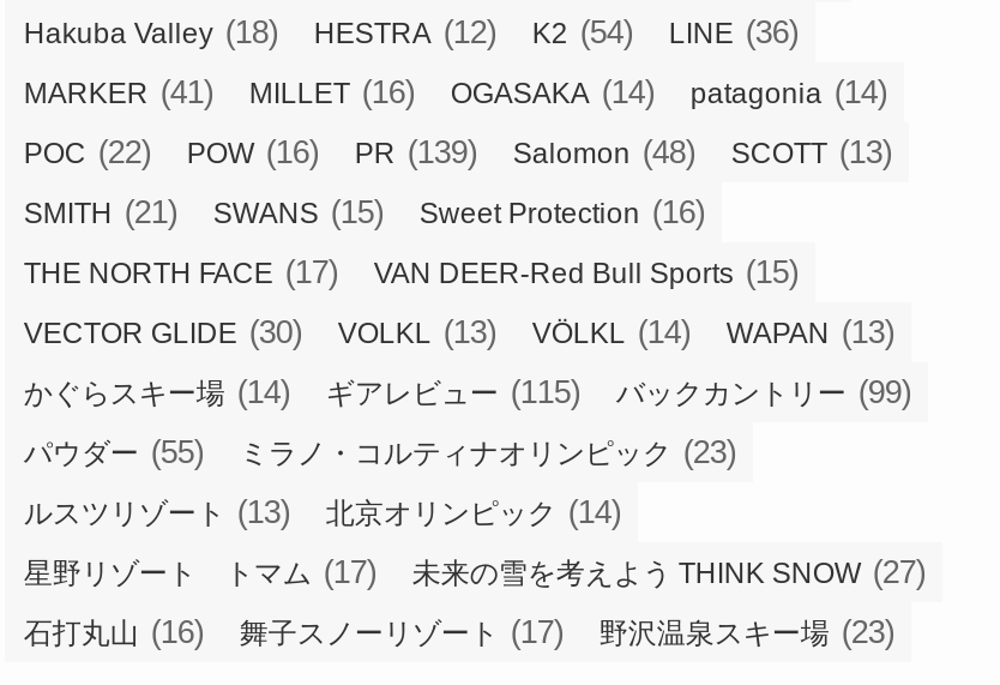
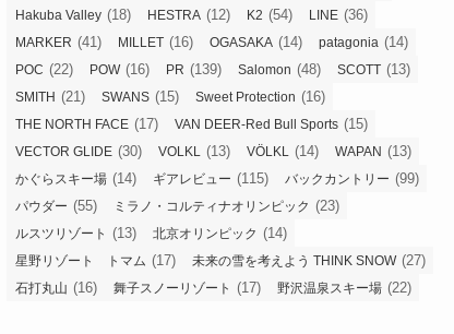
[599,613,894,649] 野沢温泉スキー場(23) -> [277,280,411,296] 野沢温泉スキー場(22)

